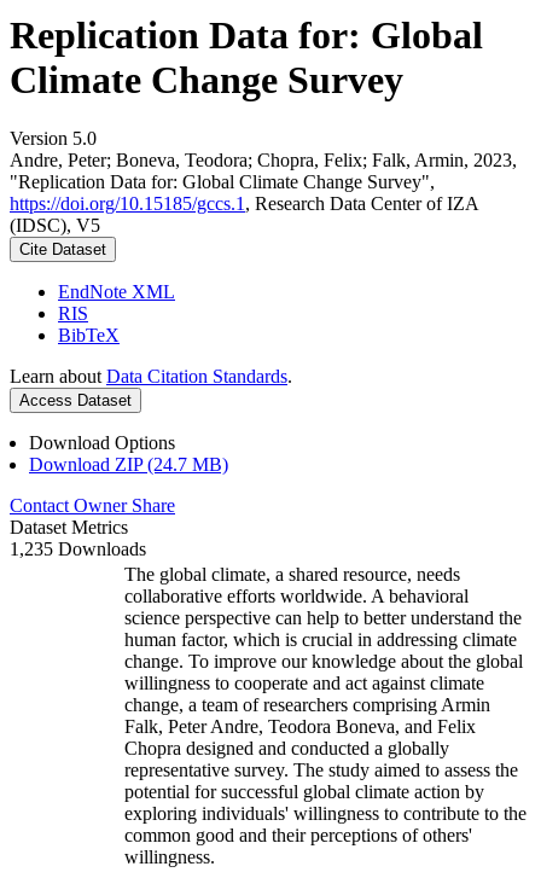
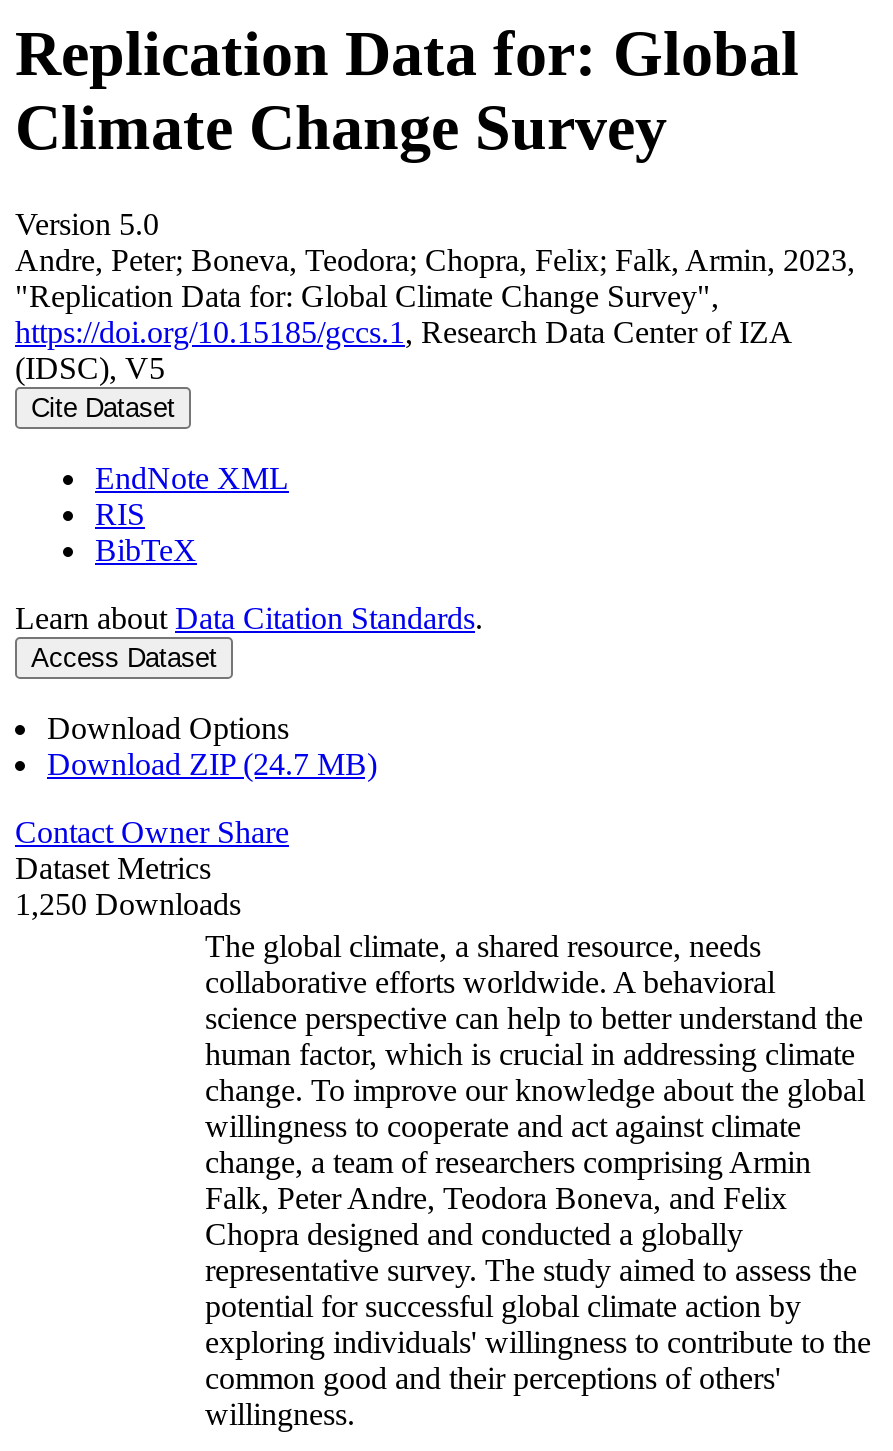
[10,539,146,560] 1,235 Downloads -> [15,888,241,922] 1,250 Downloads

